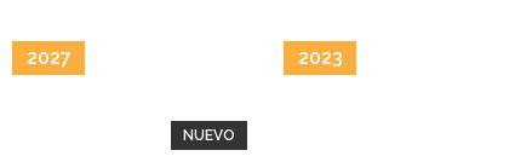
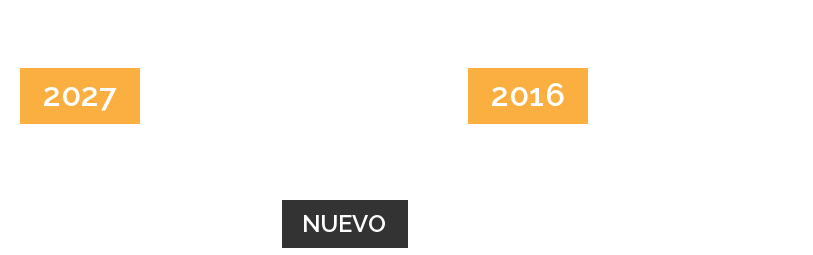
[298,45,342,68] 2023 -> [491,75,565,113] 2016

